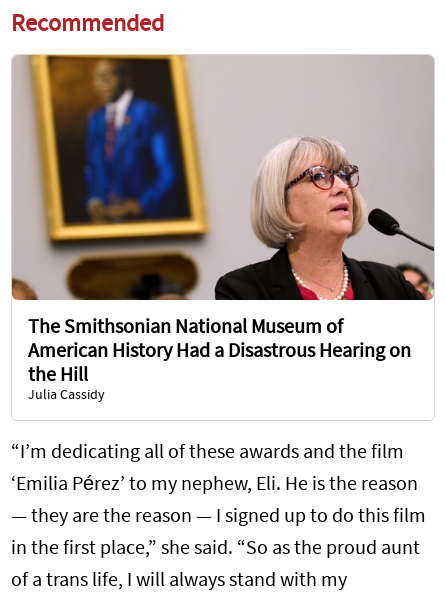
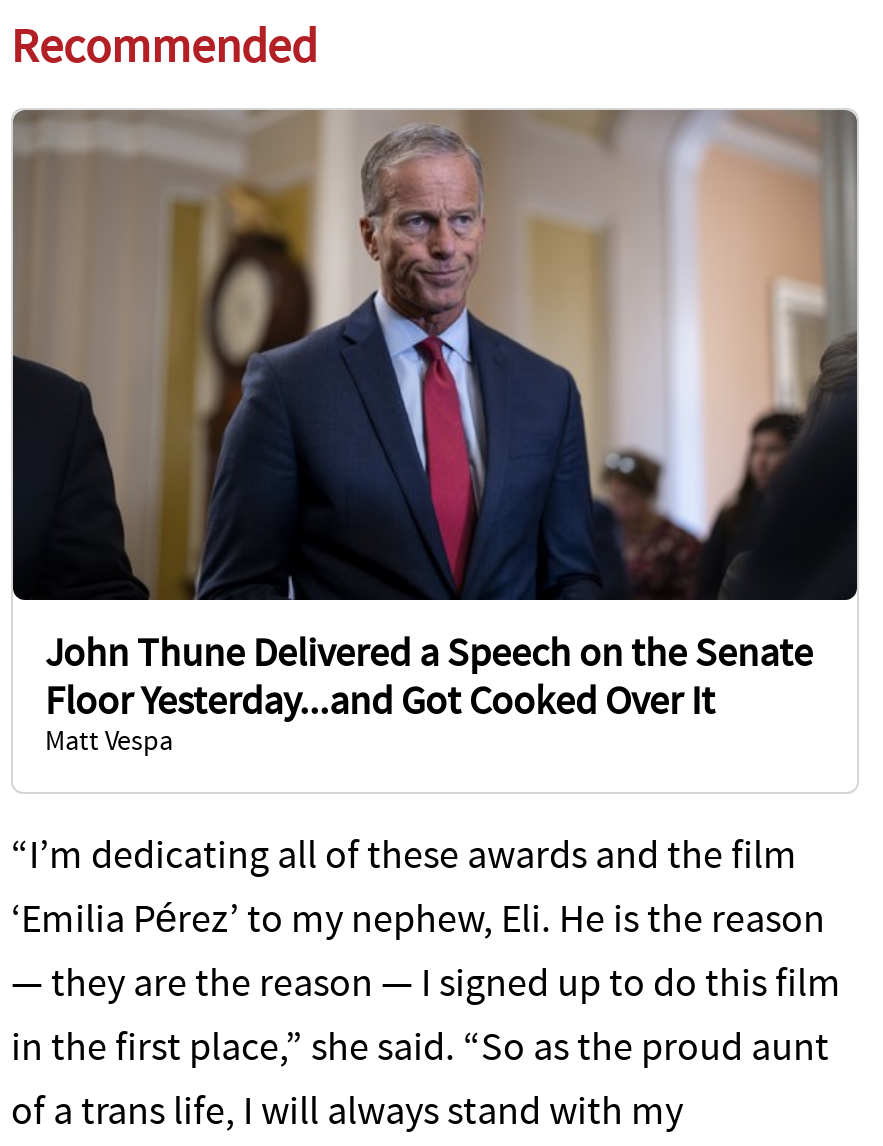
[11,54,435,403] [image] | The Smithsonian National Museum of | American History Had a Disastrous Hearing on | the Hill | Julia Cassidy -> [11,108,859,757] [image] | John Thune Delivered a Speech on the Senate | Floor Yesterday...and Got Cooked Over It | Matt Vespa

